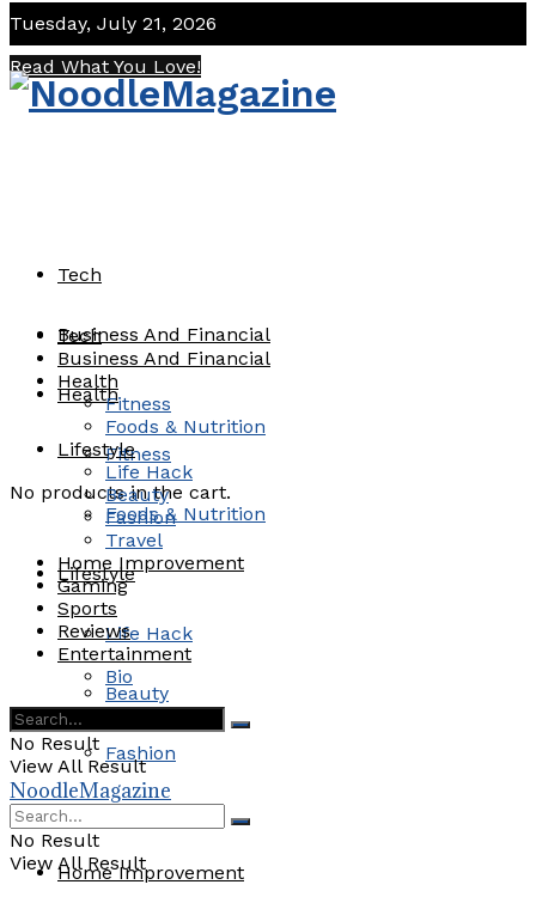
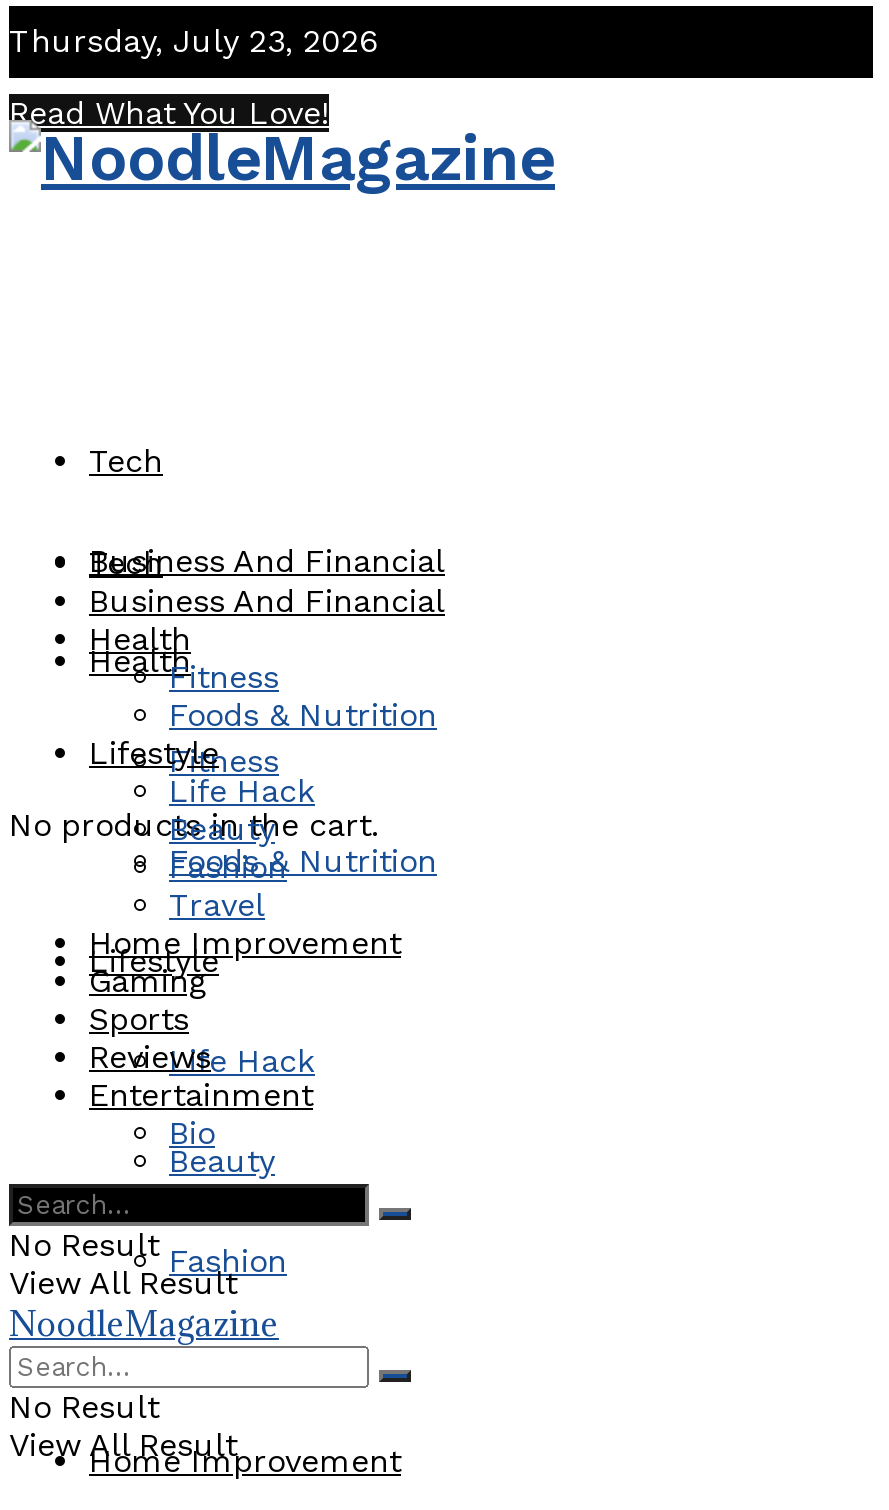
[10,12,217,35] Tuesday, July 21, 2026 -> [9,22,377,60] Thursday, July 23, 2026

